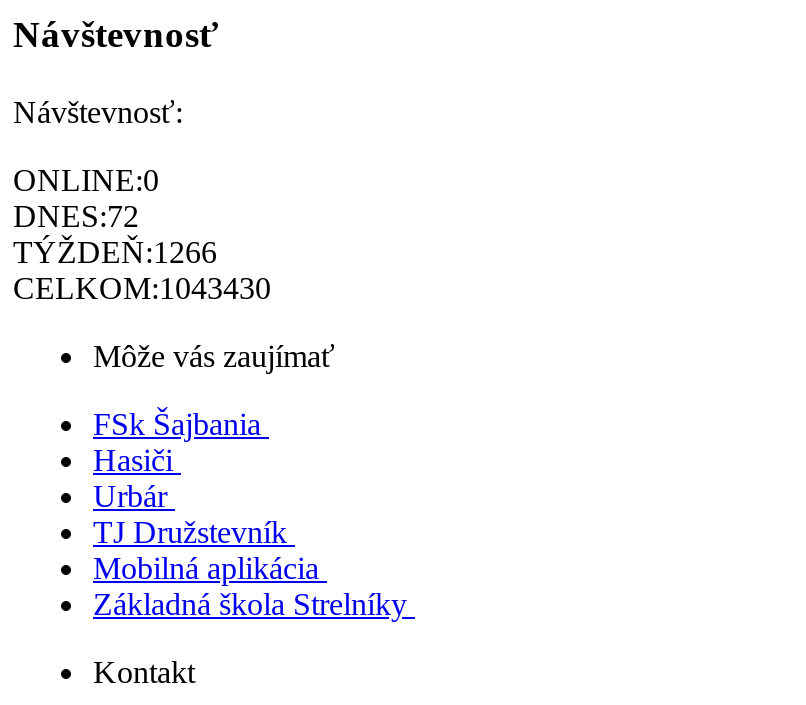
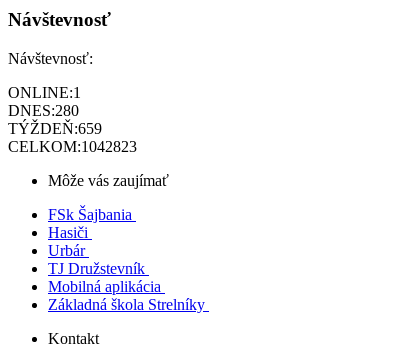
[13,163,159,197] ONLINE:0 -> [8,84,81,101] ONLINE:1
[13,199,139,233] DNES:72 -> [8,102,79,119] DNES:280
[13,235,217,269] TÝŽDEŇ:1266 -> [8,120,102,137] TÝŽDEŇ:659
[13,271,271,305] CELKOM:1043430 -> [8,138,137,155] CELKOM:1042823

